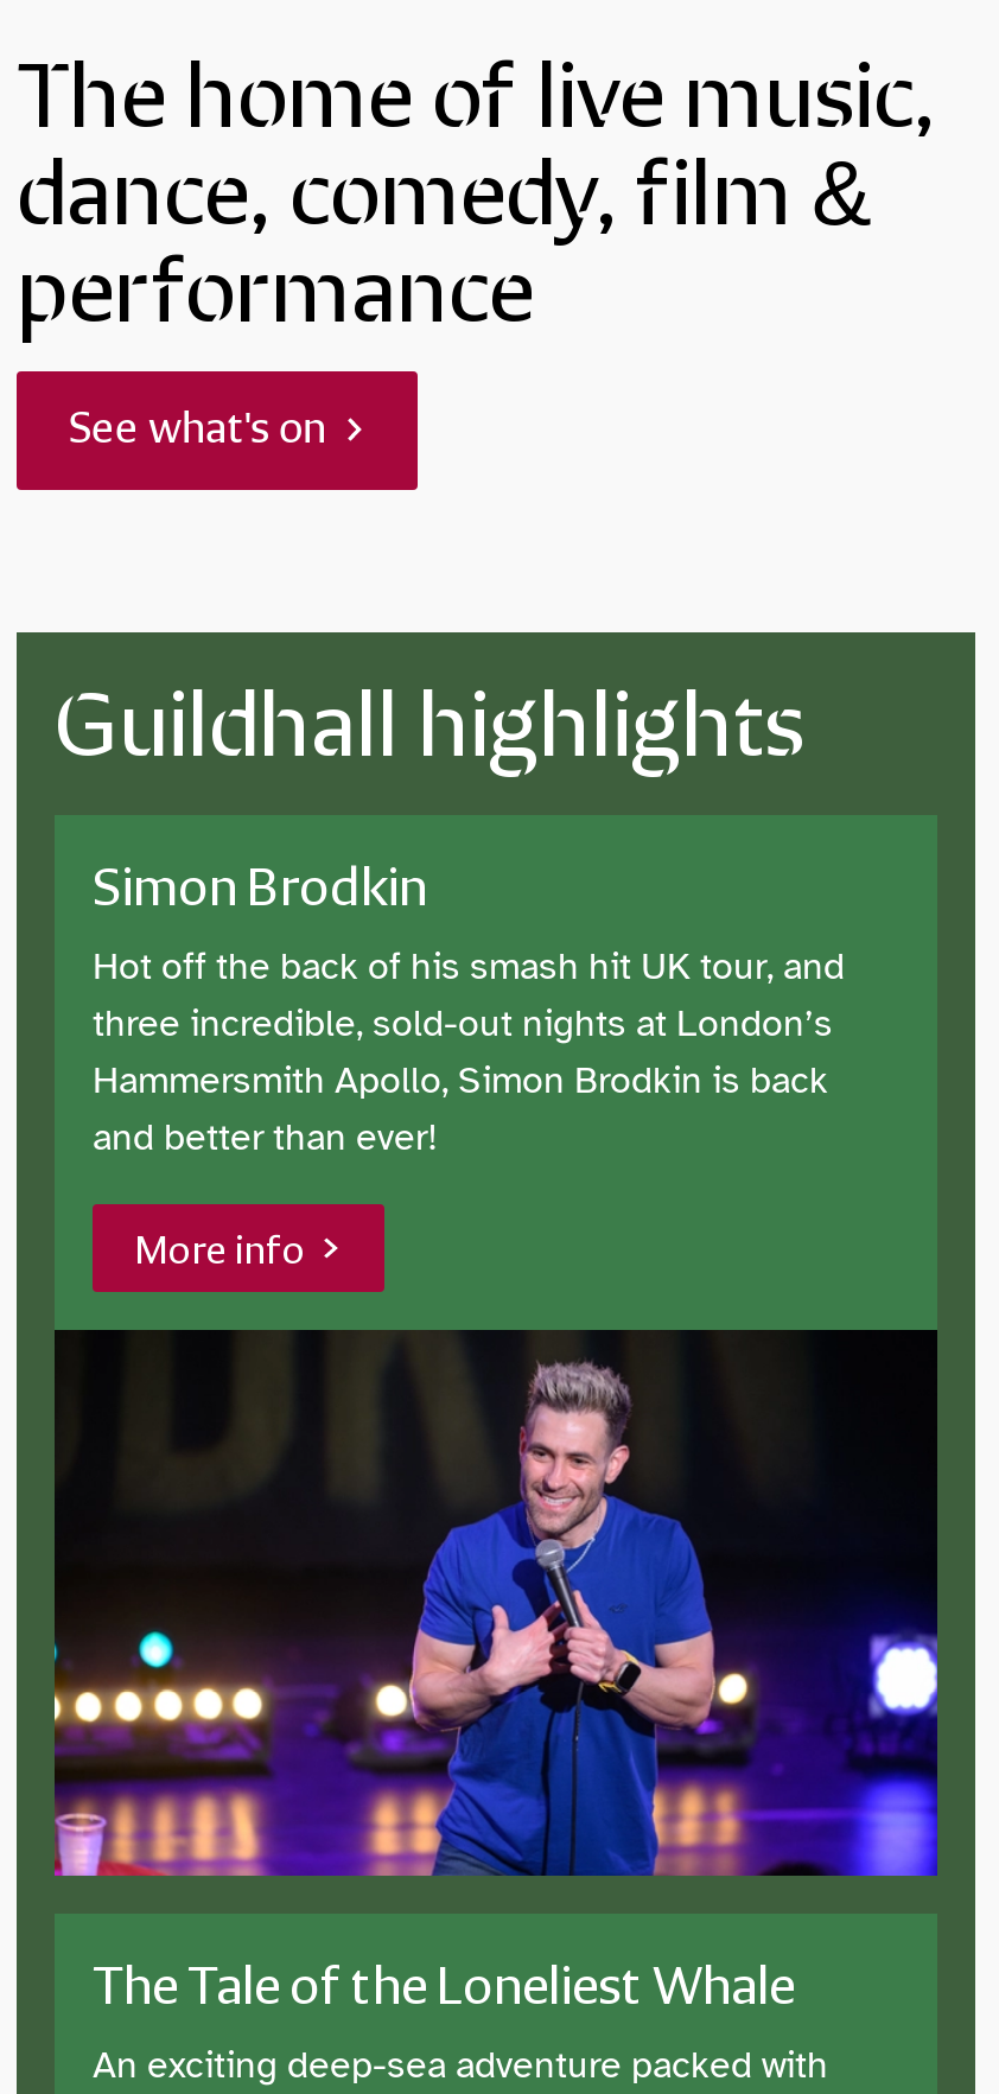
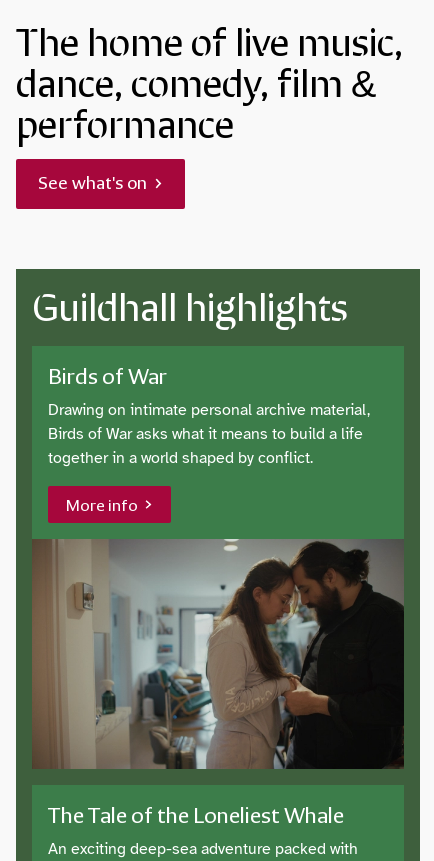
[93,855,845,1161] Simon Brodkin | Hot off the back of his smash hit UK tour, and | three incredible, sold-out nights at London’s | Hammersmith Apollo, Simon Brodkin is back | and better than ever! -> [48,363,370,468] Birds of War | Drawing on intimate personal archive material, | Birds of War asks what it means to build a life | together in a world shaped by conflict.
[52,1328,940,1878] [image] -> [32,538,404,770] [image]

